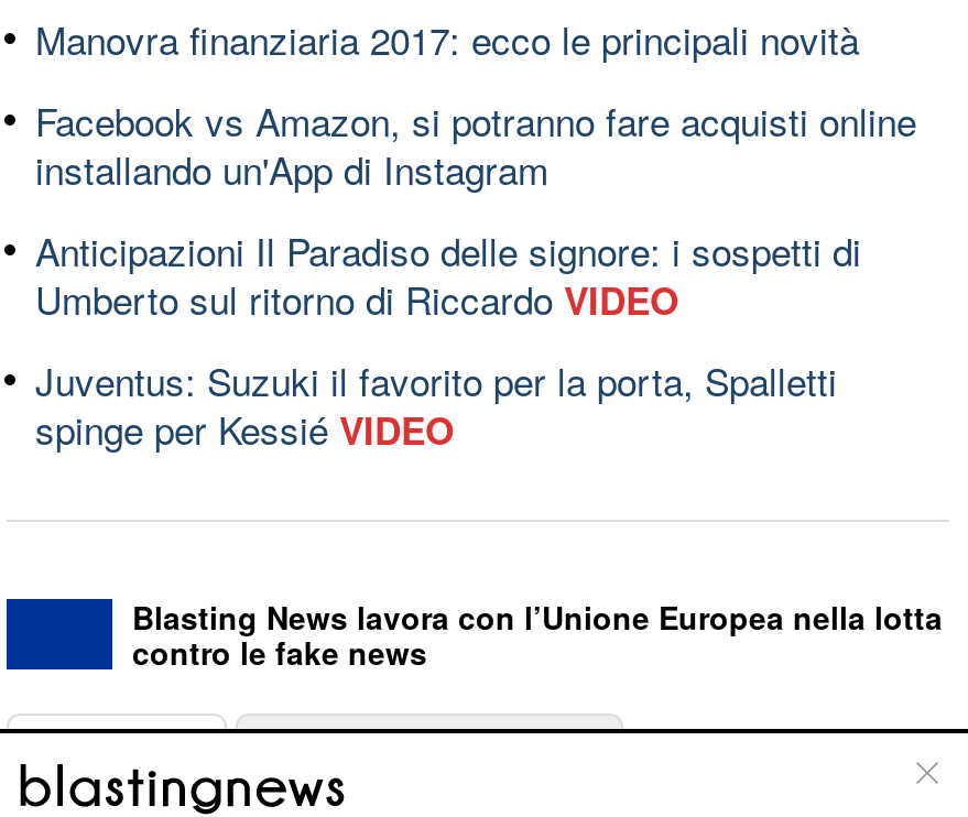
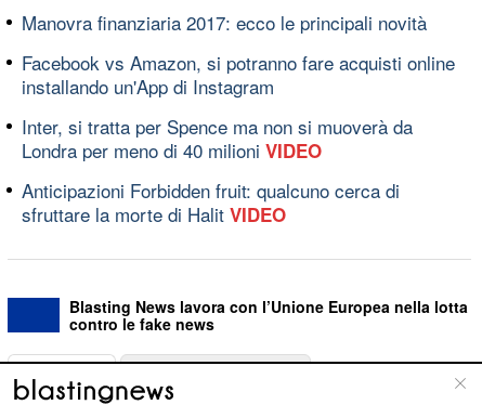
[35,221,861,325] Anticipazioni Il Paradiso delle signore: i sospetti di | Umberto sul ritorno di RiccardoVIDEO -> [22,112,413,163] Inter, si tratta per Spence ma non si muoverà da | Londra per meno di 40 milioniVIDEO
[35,351,837,455] Juventus: Suzuki il favorito per la porta, Spalletti | spinge per Kessié VIDEO -> [22,176,400,227] Anticipazioni Forbidden fruit: qualcuno cerca di | sfruttare la morte di Halit VIDEO

